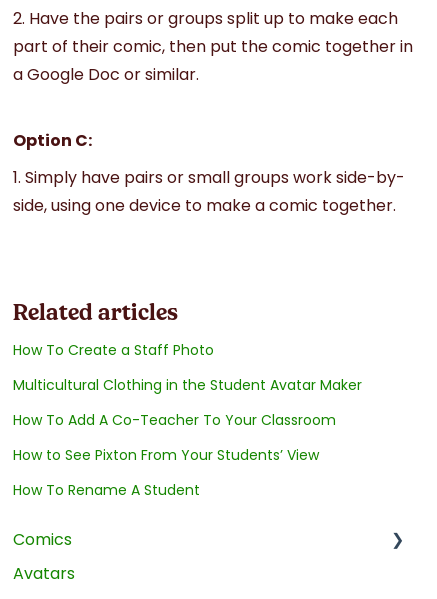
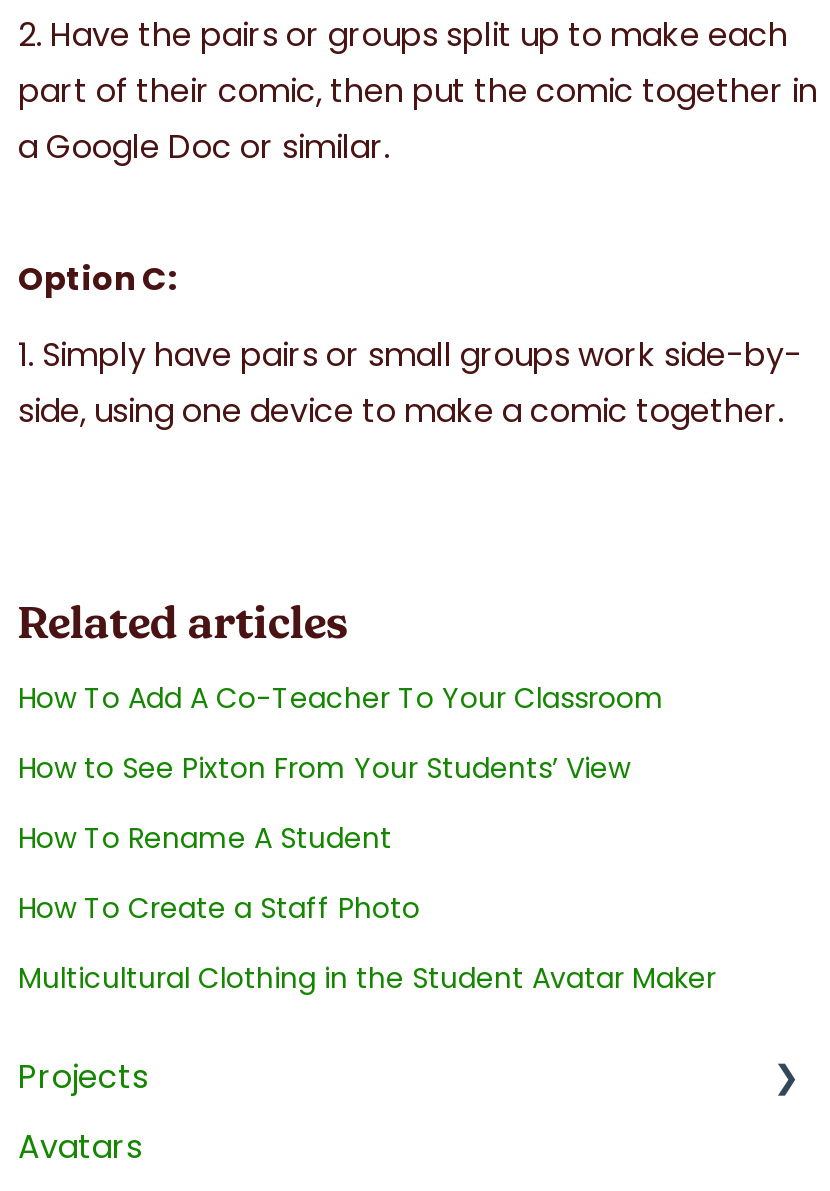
moved [13,340,362,395] -> [18,888,716,998]: How To Create a Staff Photo | Multicultural Clothing in the Student Avatar Maker
moved [13,410,336,500] -> [18,678,664,858]: How To Add A Co-Teacher To Your Classroom | How to See Pixton From Your Students’ View | How To Rename A Student
[13,527,72,550] Comics -> [18,1054,148,1100] Projects

